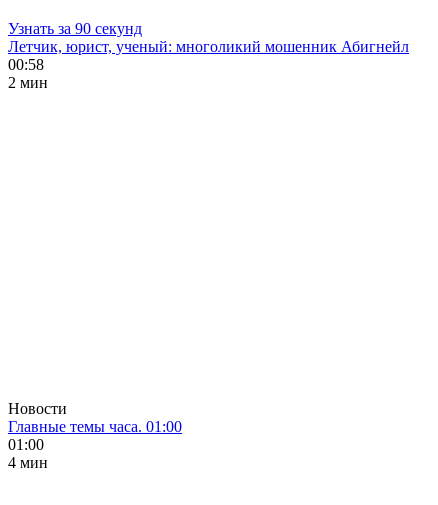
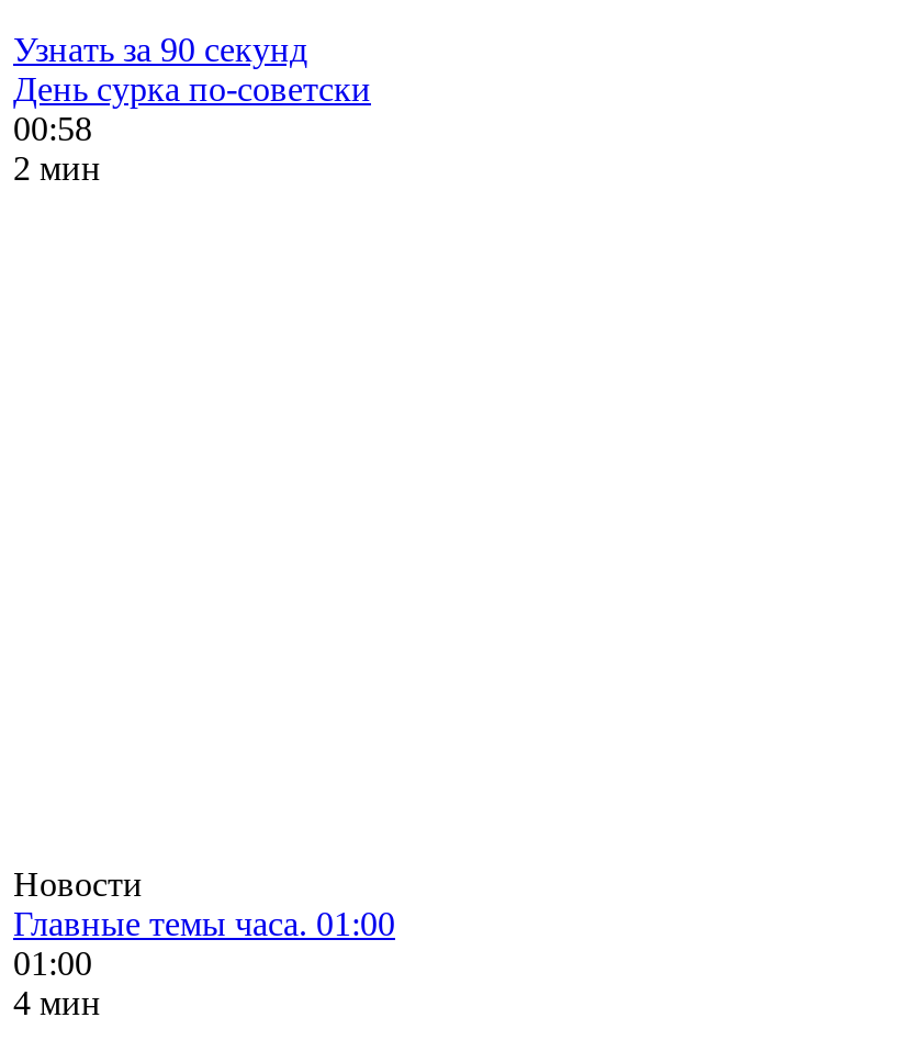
[8,38,409,55] Летчик, юрист, ученый: многоликий мошенник Абигнейл -> [13,70,371,108] День сурка по-советски

